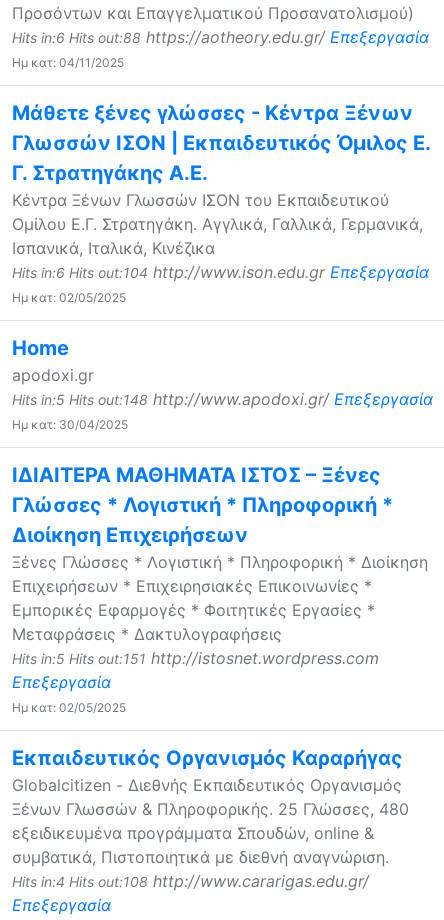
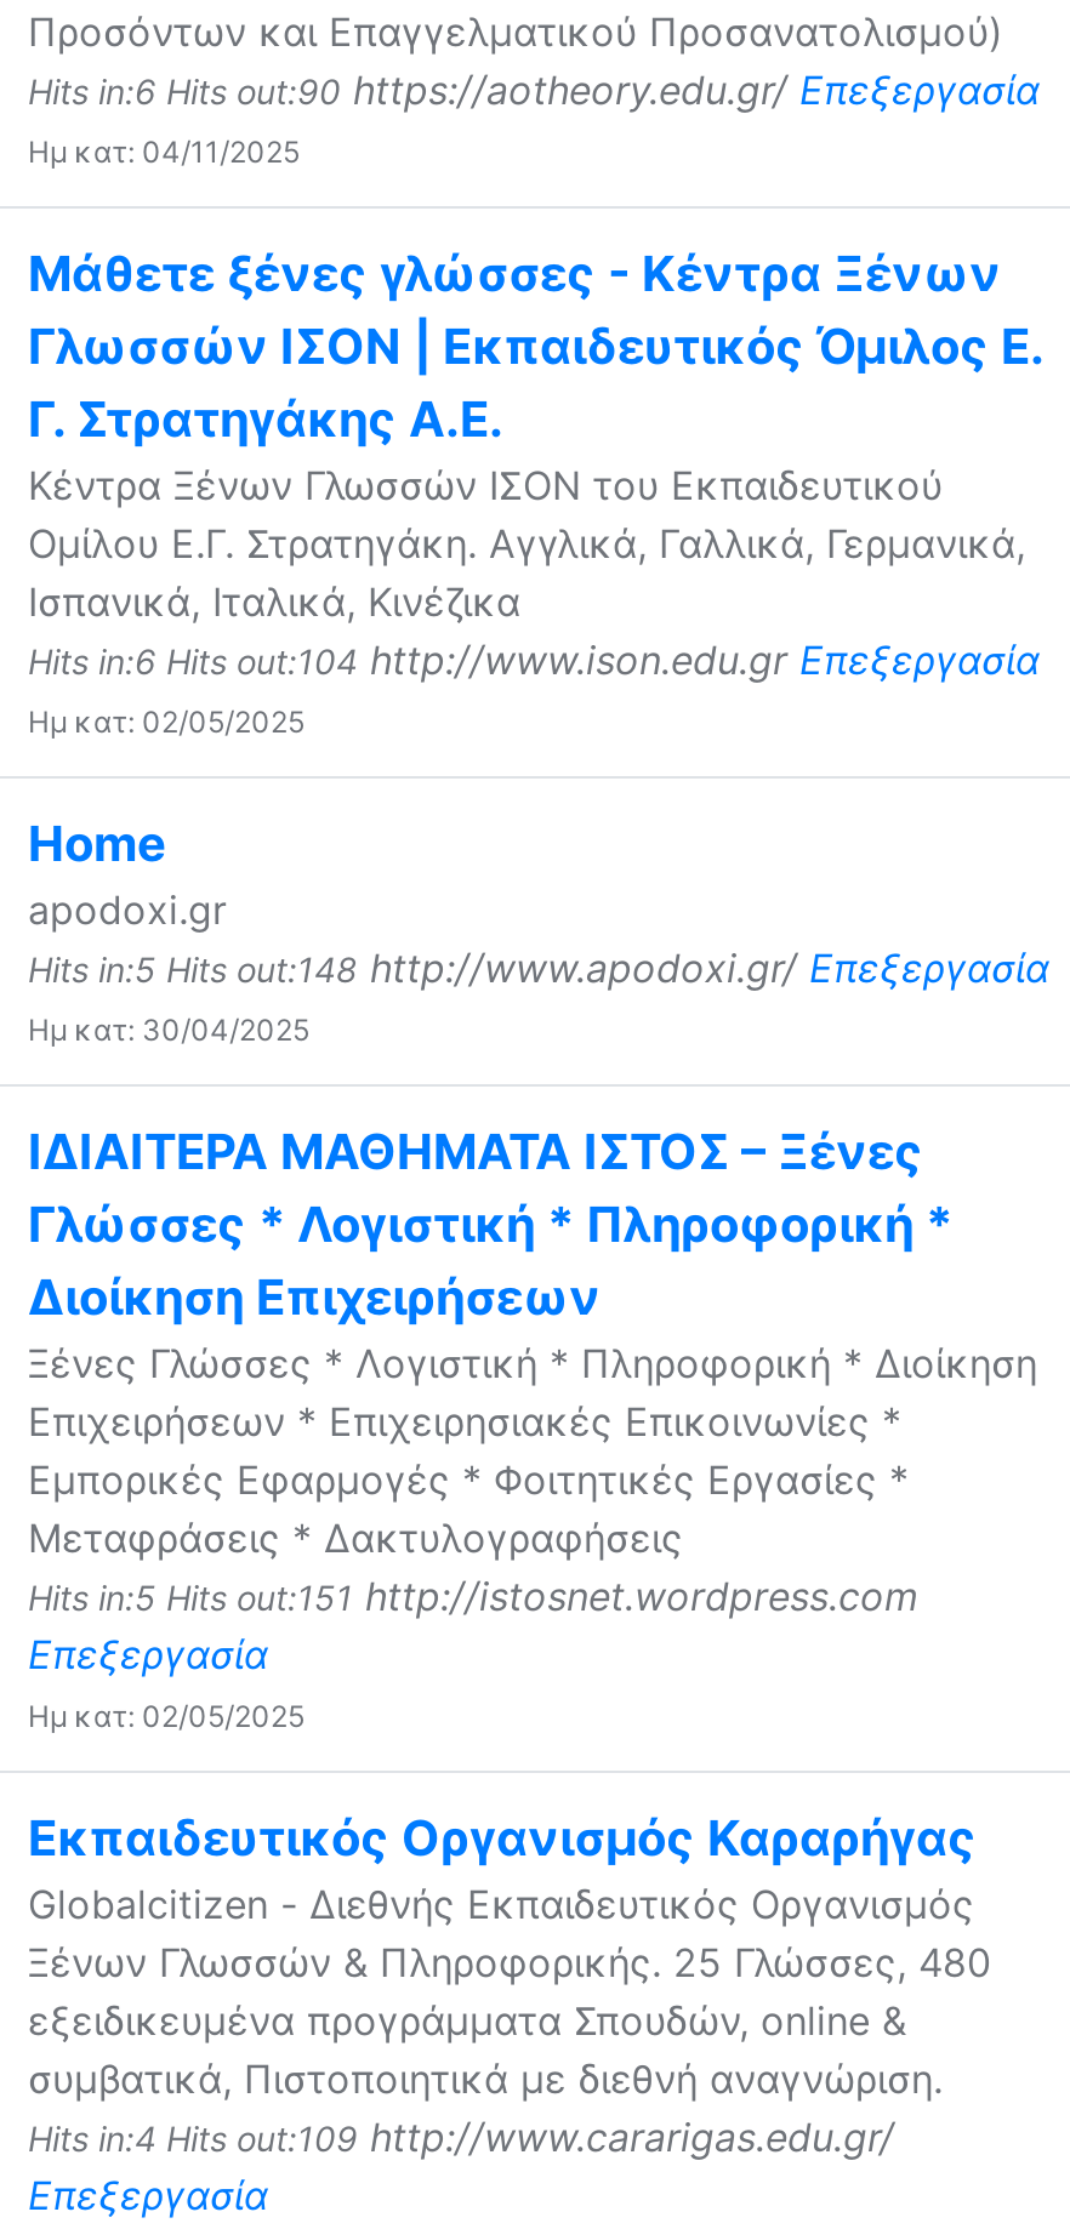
[12,27,429,47] Hits in:6 Hits out:88 https://aotheory.edu.gr/ Επεξεργασία -> [28,65,1040,114] Hits in:6 Hits out:90 https://aotheory.edu.gr/ Επεξεργασία
[12,871,369,891] Hits in:4 Hits out:108 http://www.cararigas.edu.gr/ -> [28,2112,894,2161] Hits in:4 Hits out:109 http://www.cararigas.edu.gr/

